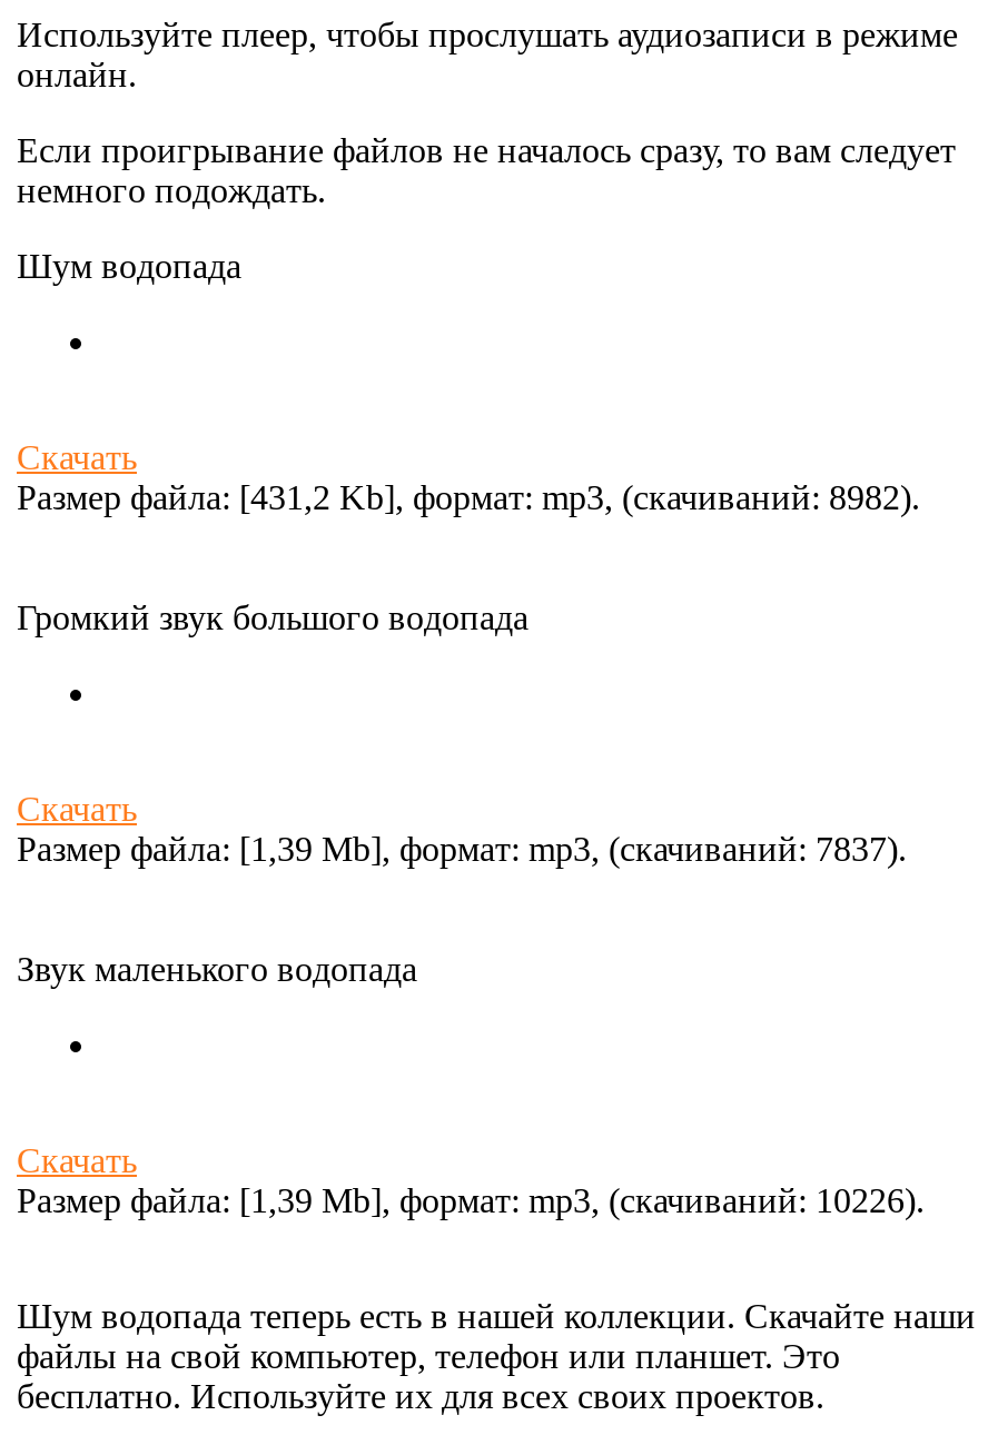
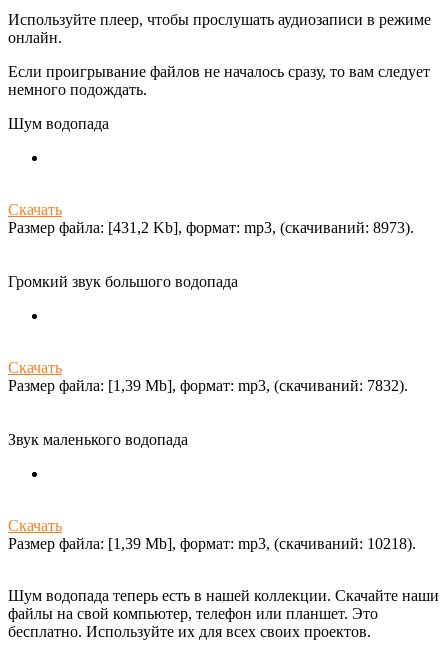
[17,478,920,516] Размер файла: [431,2 Kb], формат: mp3, (cкачиваний: 8982). -> [8,219,414,236] Размер файла: [431,2 Kb], формат: mp3, (cкачиваний: 8973).
[17,830,907,867] Размер файла: [1,39 Mb], формат: mp3, (cкачиваний: 7837). -> [8,377,408,394] Размер файла: [1,39 Mb], формат: mp3, (cкачиваний: 7832).
[17,1181,925,1219] Размер файла: [1,39 Mb], формат: mp3, (cкачиваний: 10226). -> [8,535,416,552] Размер файла: [1,39 Mb], формат: mp3, (cкачиваний: 10218).

